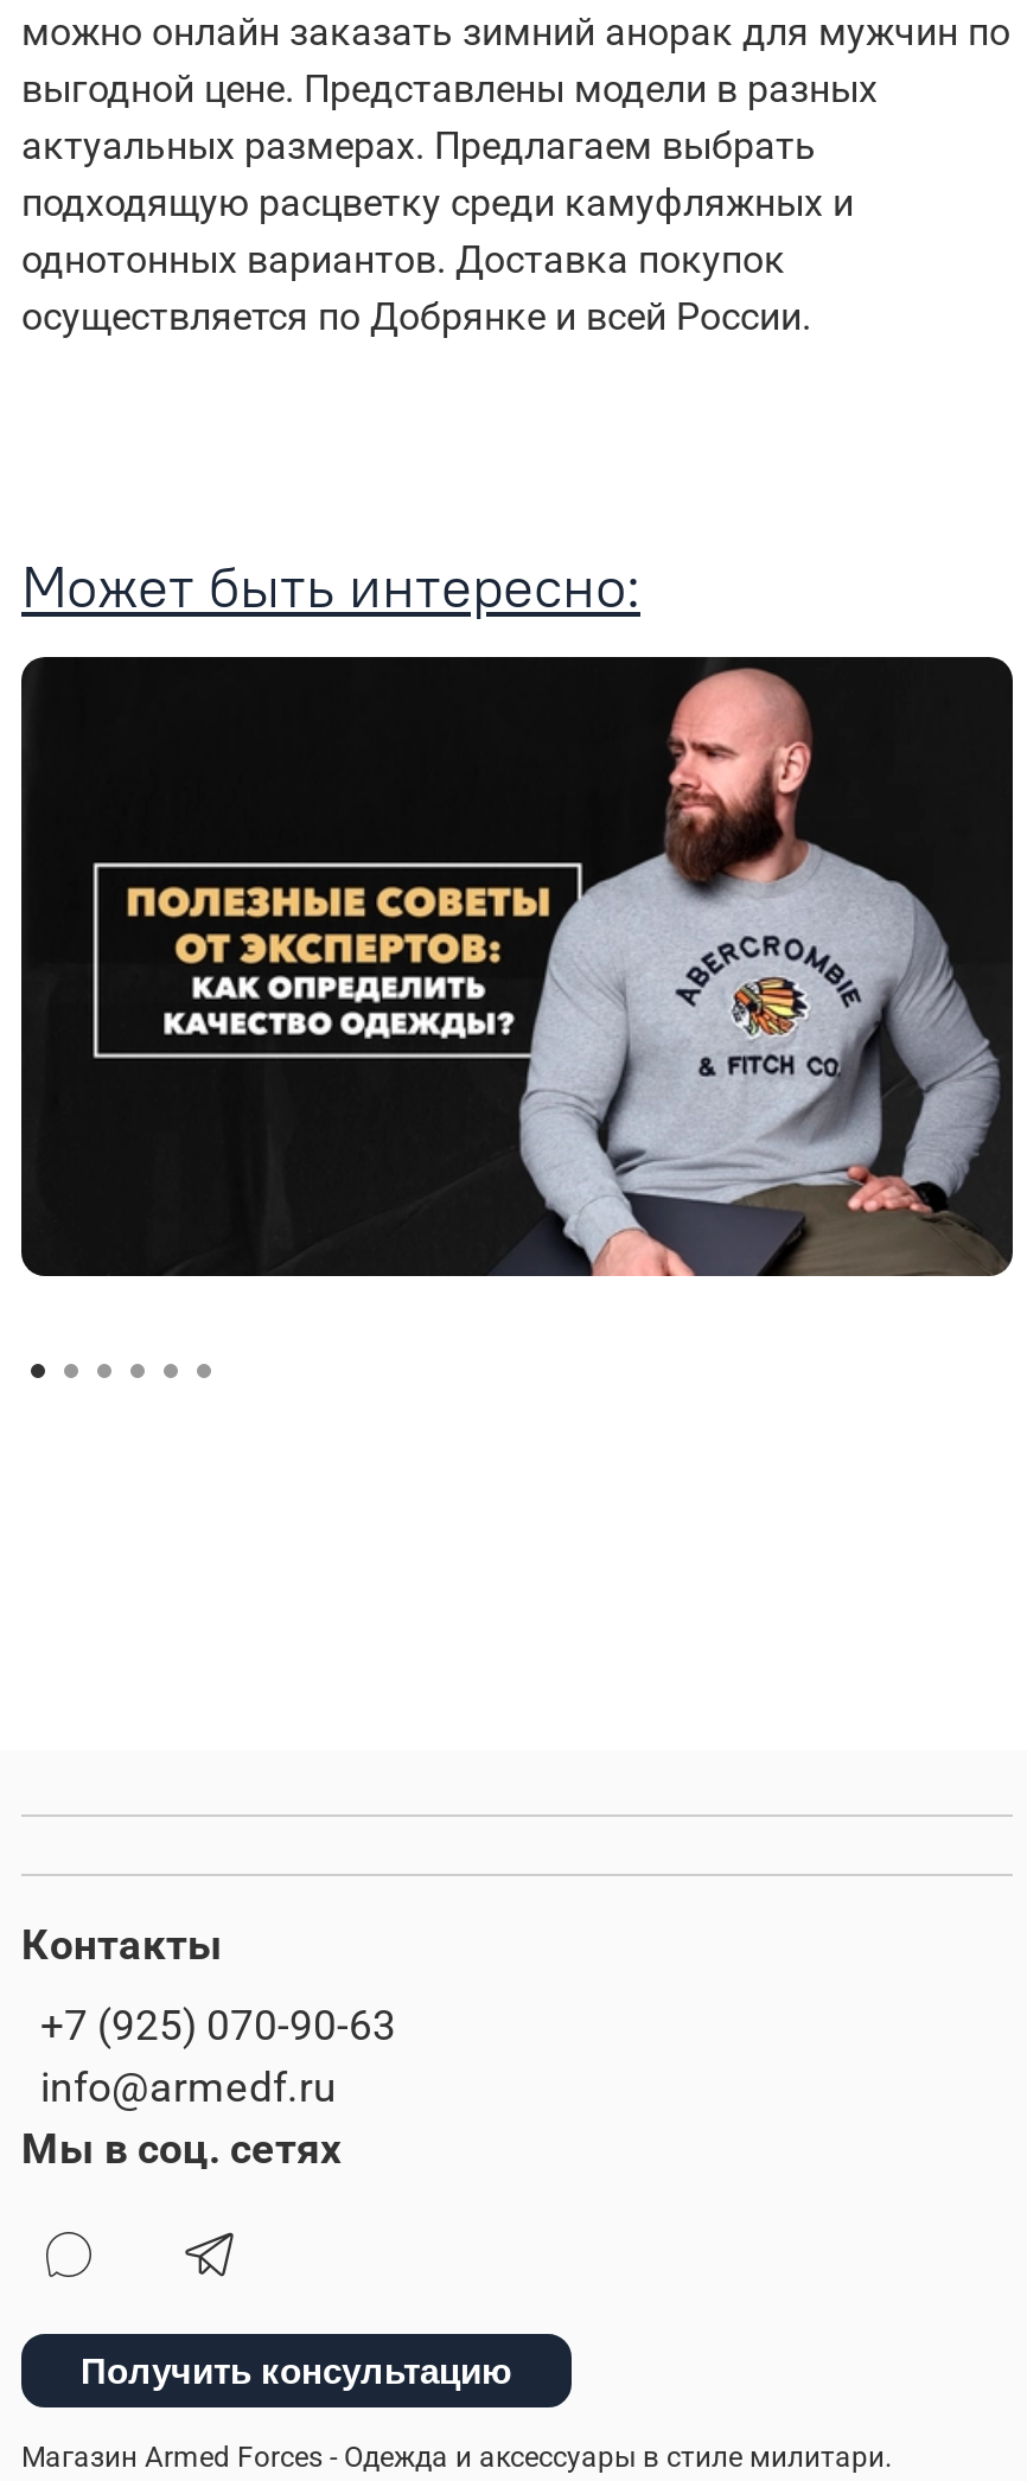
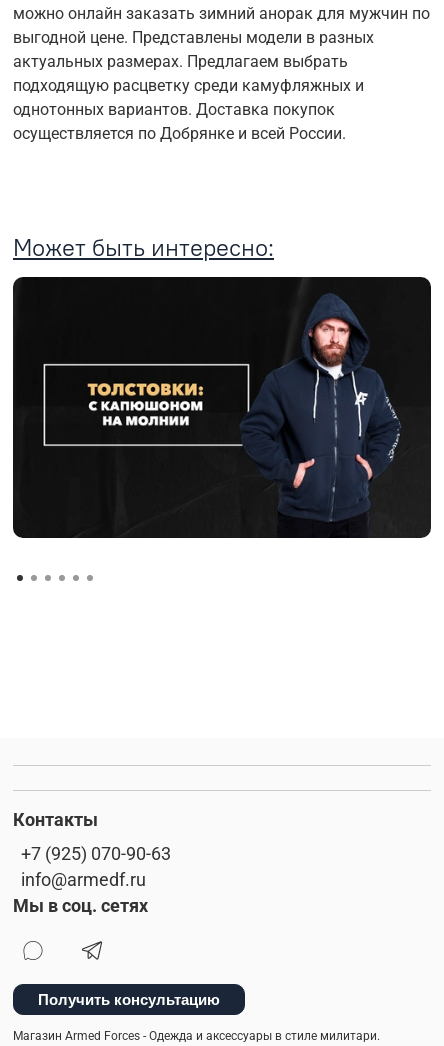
[126,667,1001,1278] [image] -> [58,282,425,539] [image]

